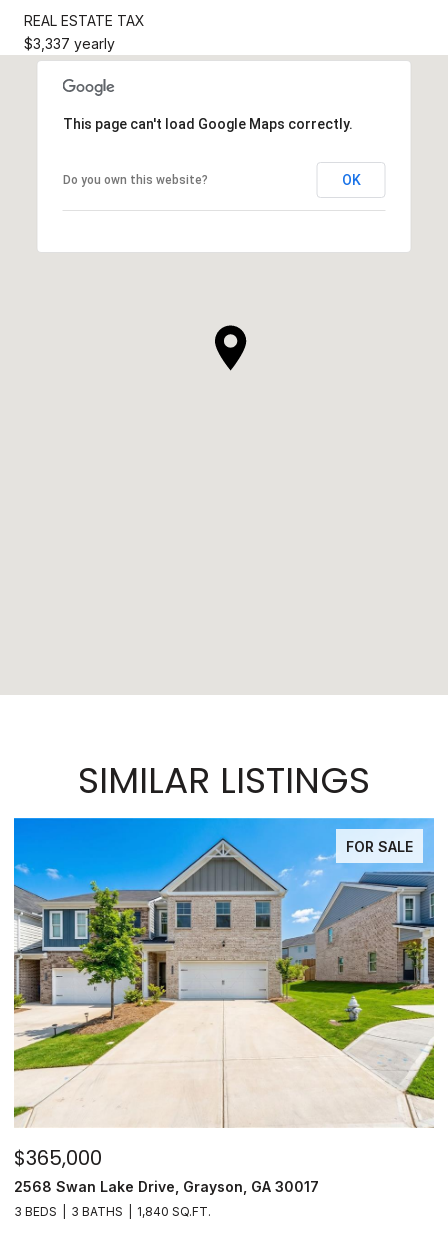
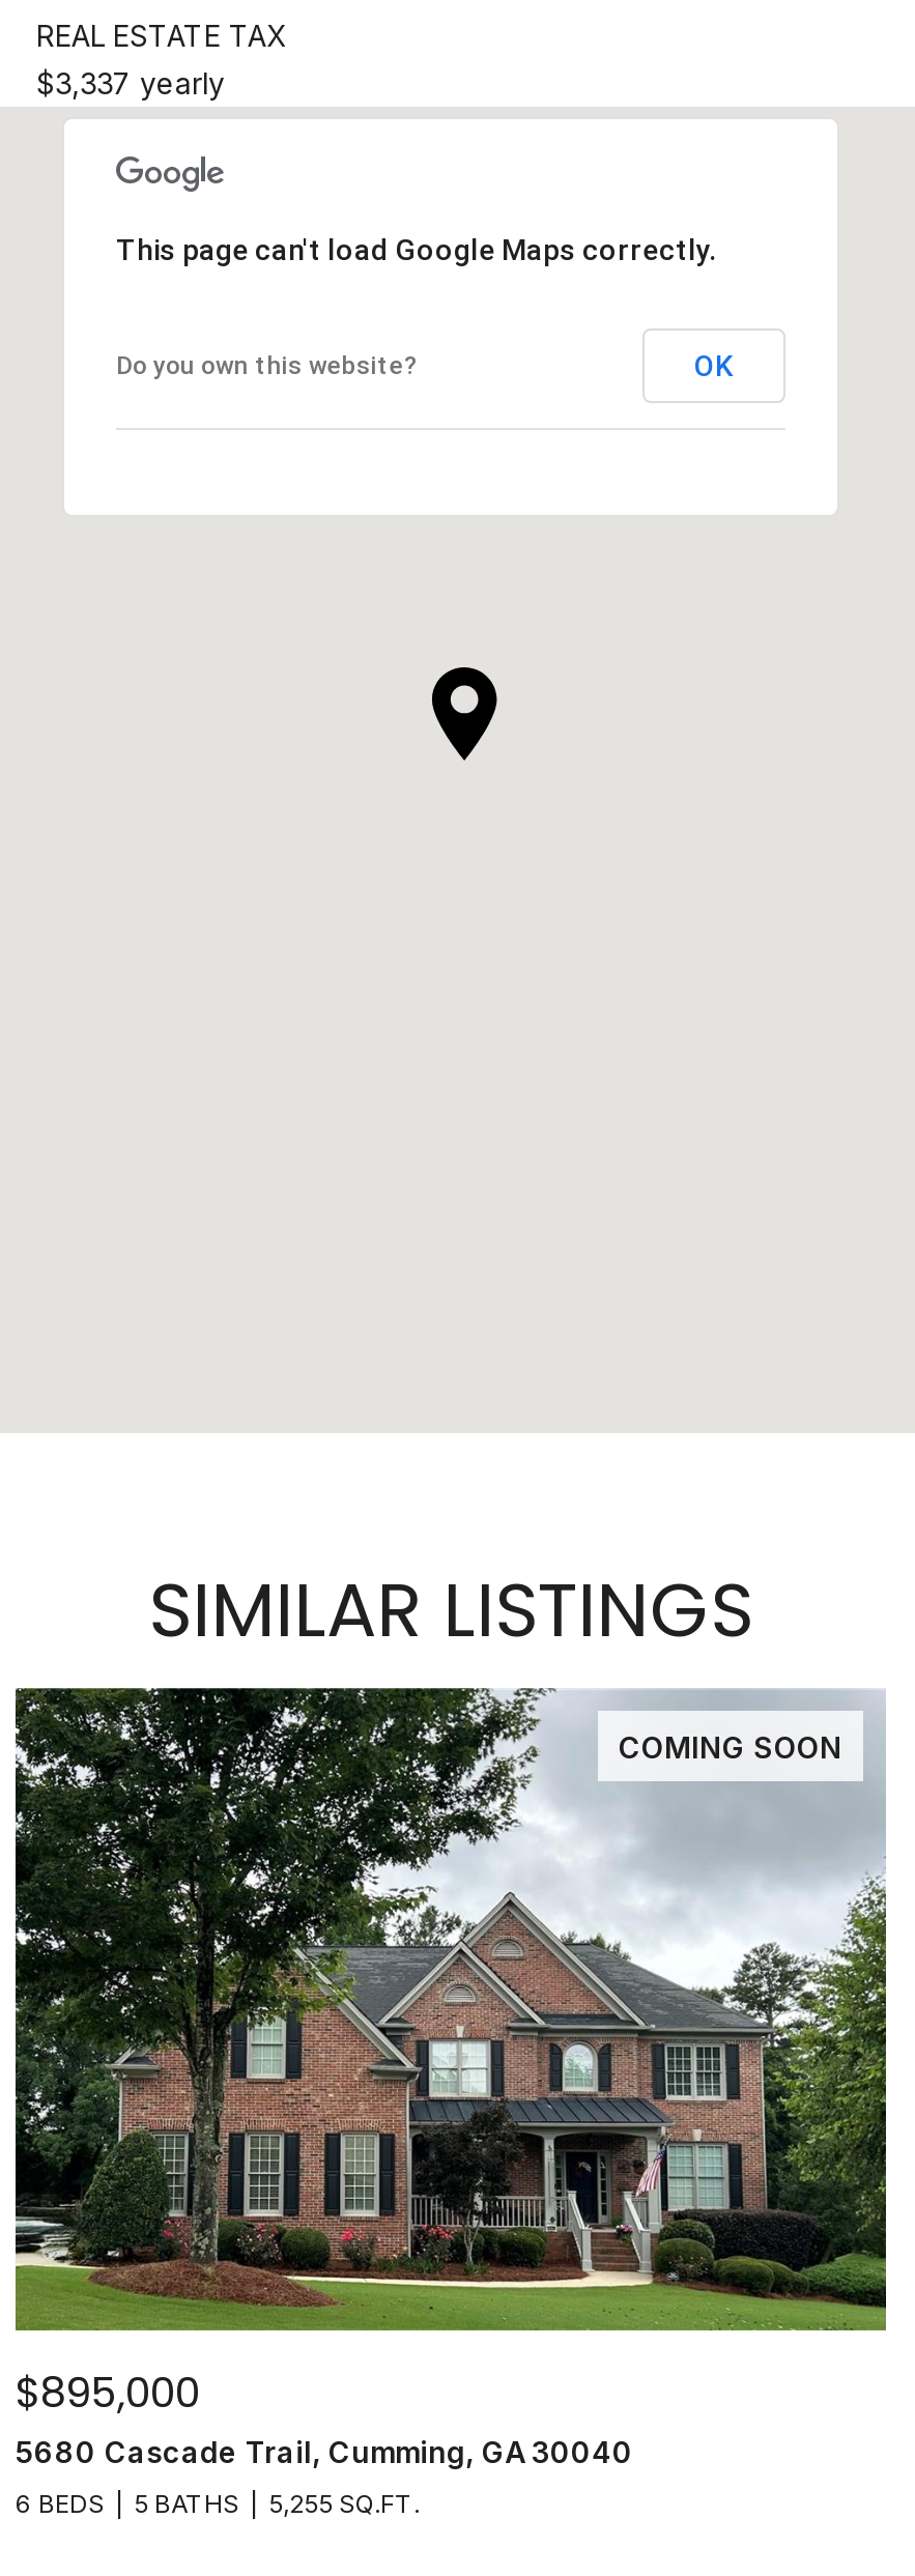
[13,817,435,1128] [image] | FOR SALE -> [13,1686,888,2332] [image] | COMING SOON
[14,1144,319,1195] $365,000 | 2568 Swan Lake Drive, Grayson, GA 30017 -> [16,2363,633,2468] $895,000 | 5680 Cascade Trail, Cumming, GA 30040
[14,1204,211,1219] 3 BEDS | 3 BATHS | 1,840 SQ.FT. -> [16,2487,420,2518] 6 BEDS | 5 BATHS | 5,255 SQ.FT.

